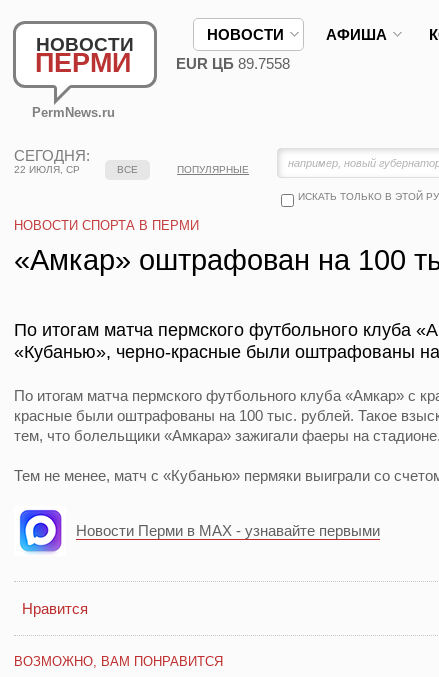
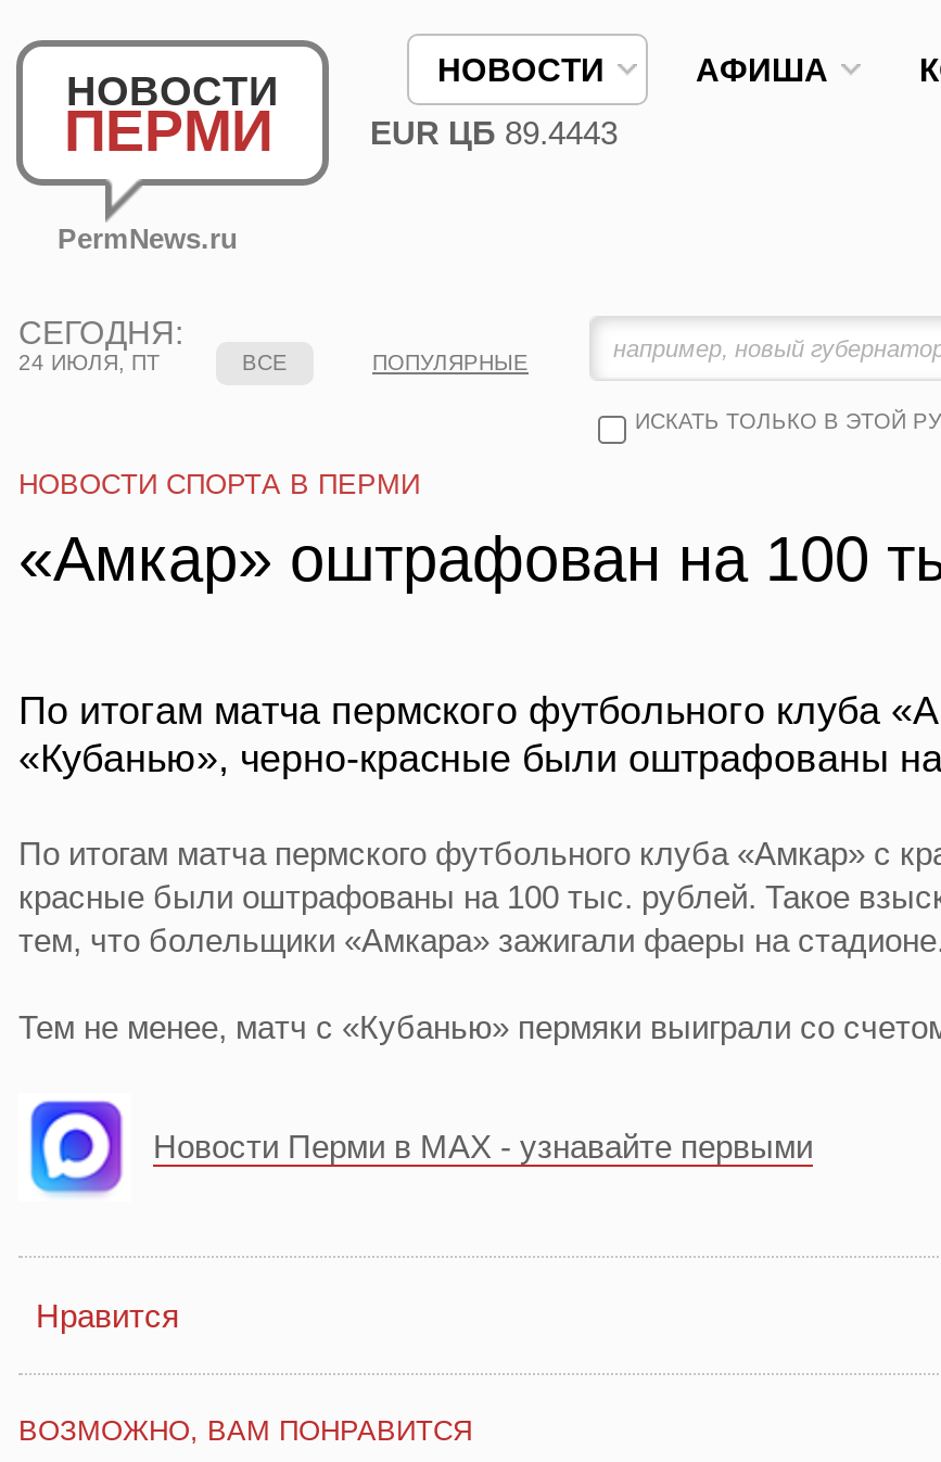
[176,55,290,72] EUR ЦБ 89.7558 -> [370,114,618,151] EUR ЦБ 89.4443
[14,164,80,175] 22 ИЮЛЯ, СР -> [18,351,160,374] 24 ИЮЛЯ, ПТ

